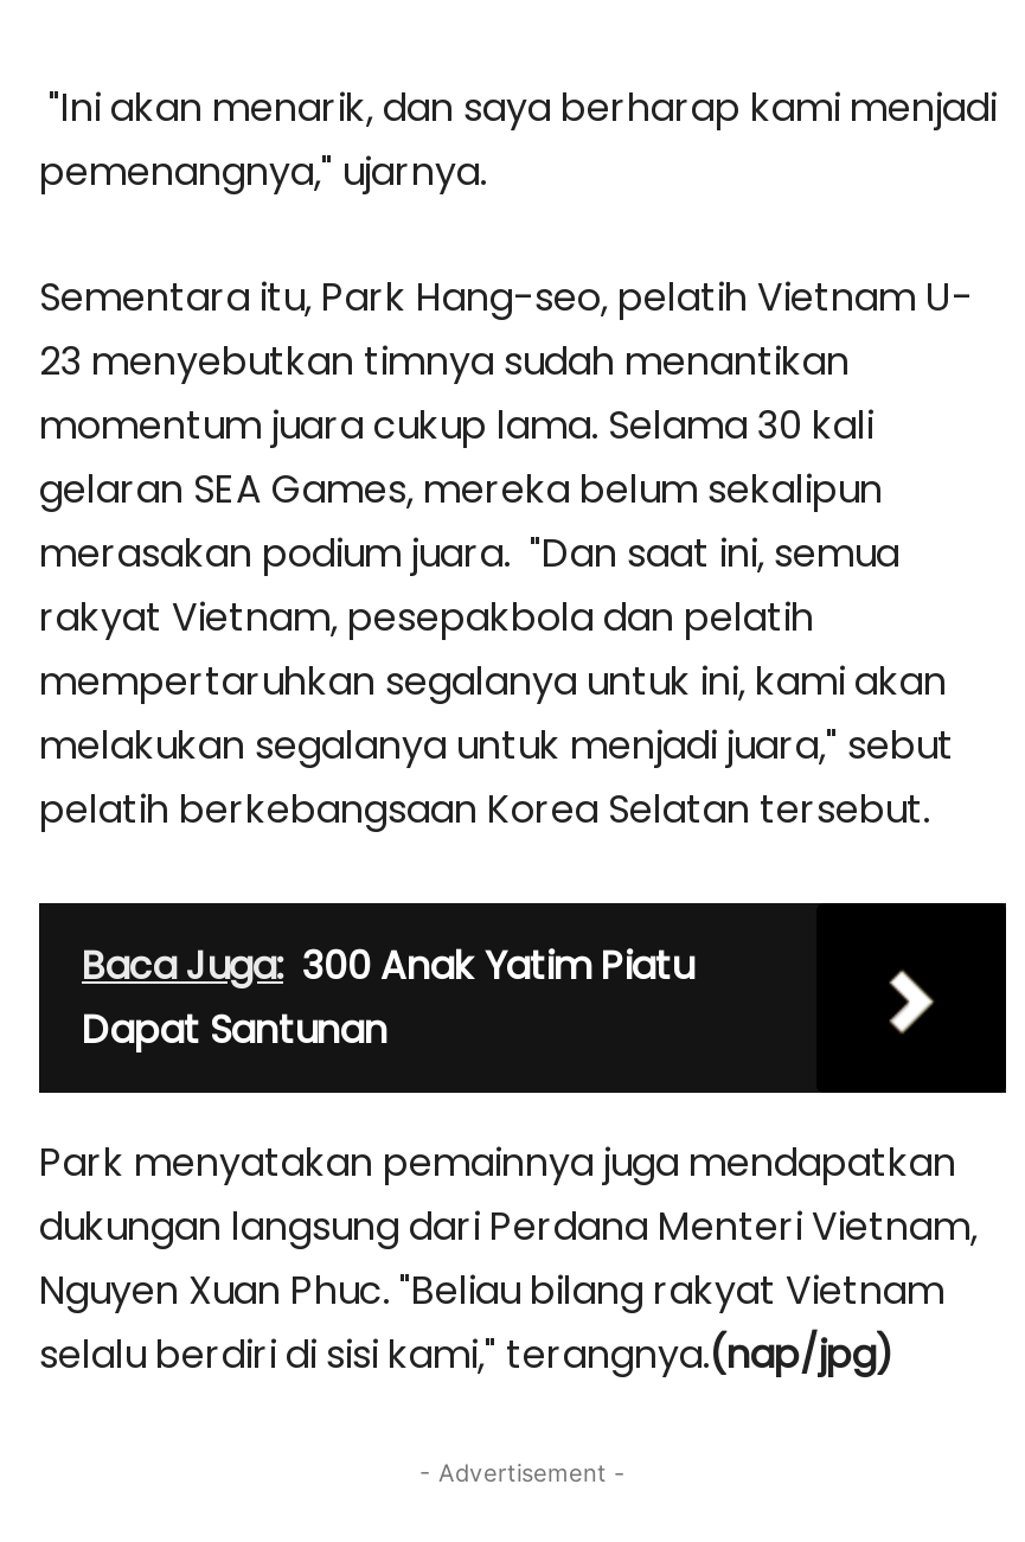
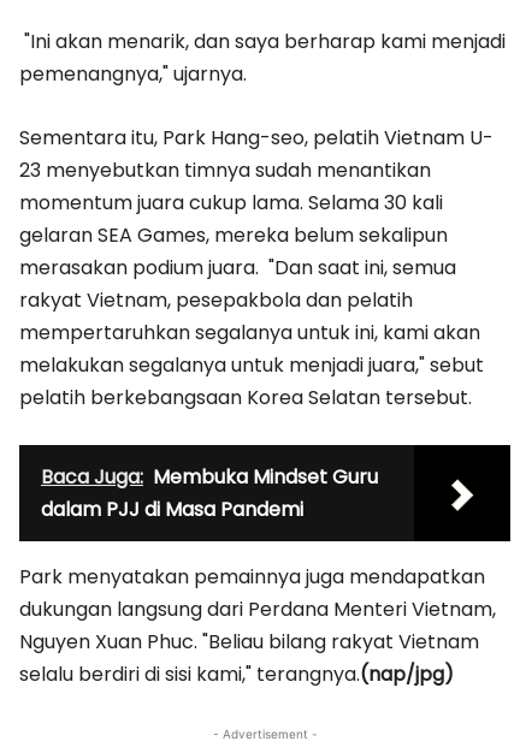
[82,939,693,1058] Baca Juga: 300 Anak Yatim Piatu | Dapat Santunan -> [41,463,378,523] Baca Juga: Membuka Mindset Guru | dalam PJJ di Masa Pandemi

